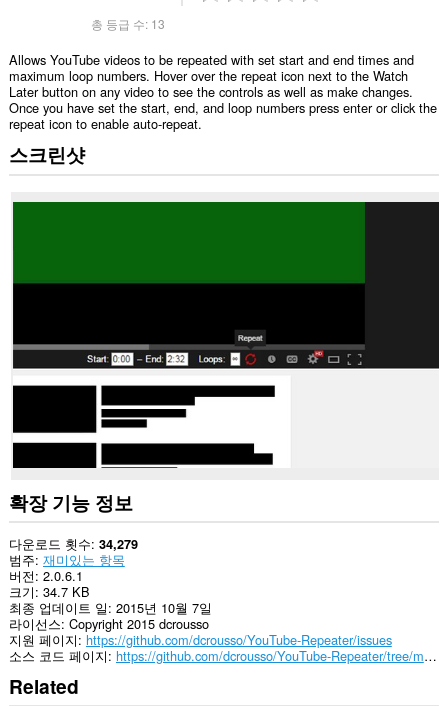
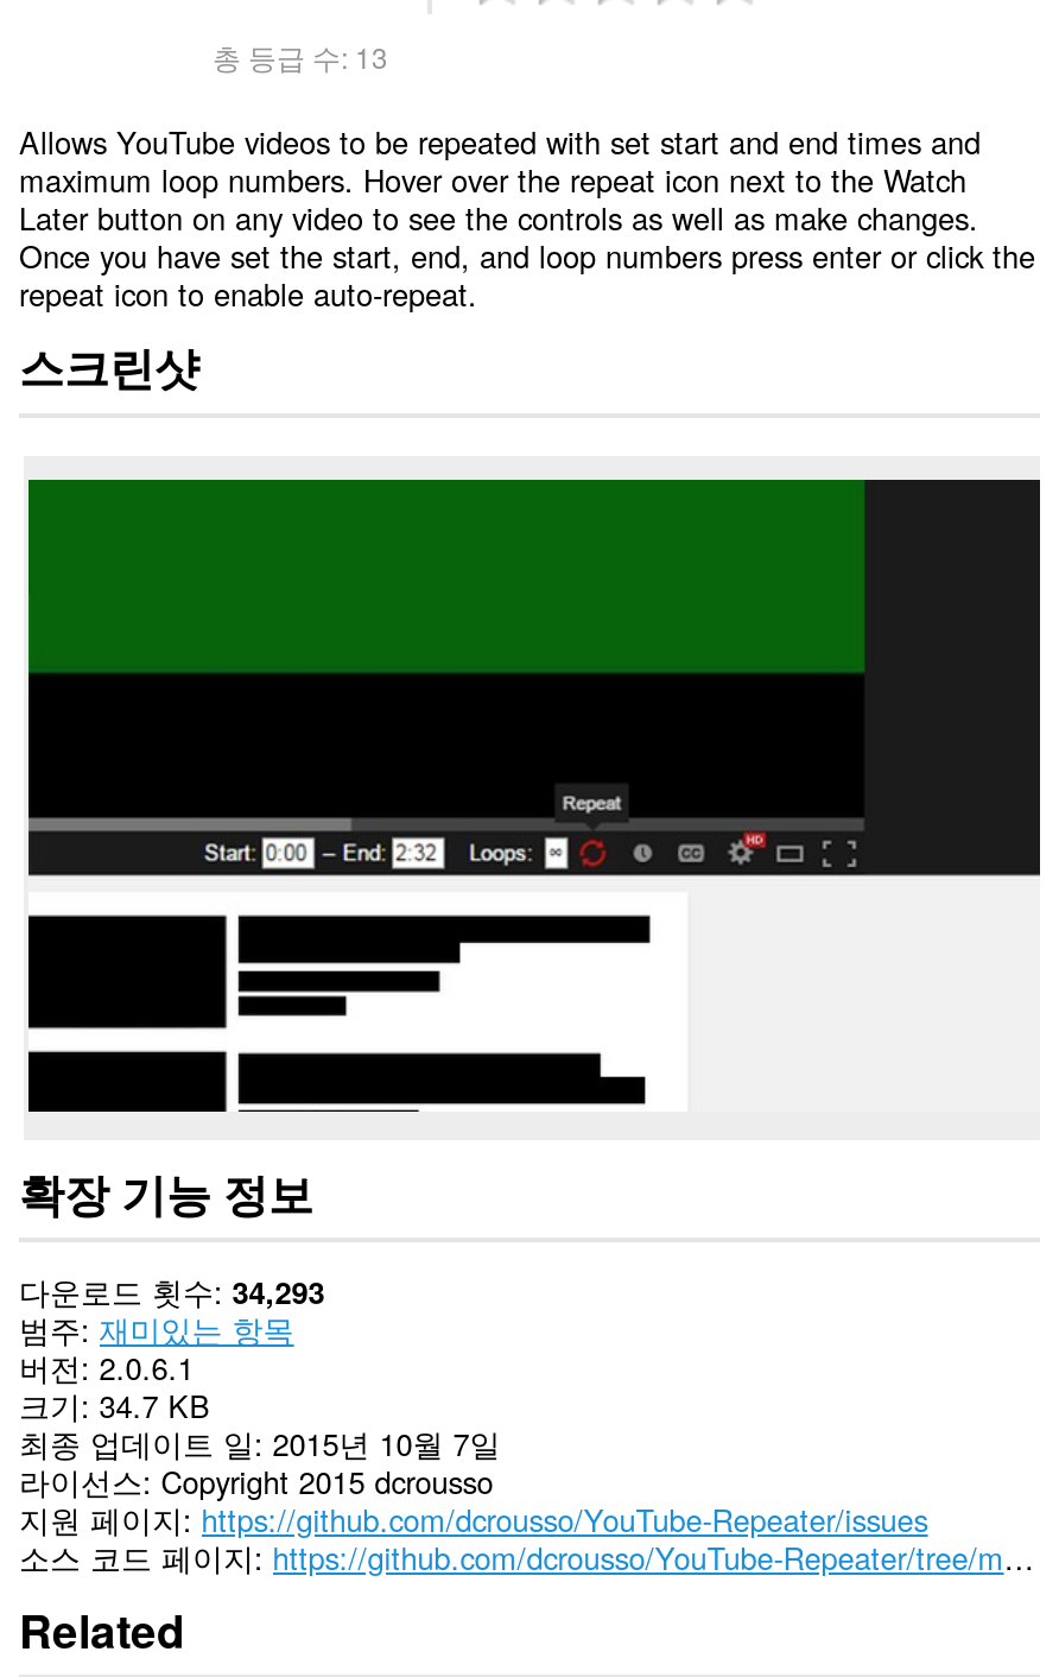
[9,534,138,553] 다운로드 횟수 34,279 -> [19,1268,325,1314] 다운로드 횟수 34,293

